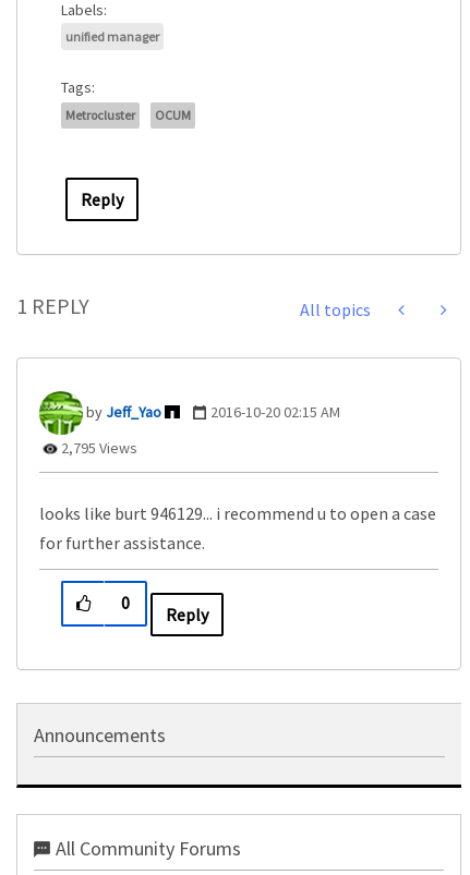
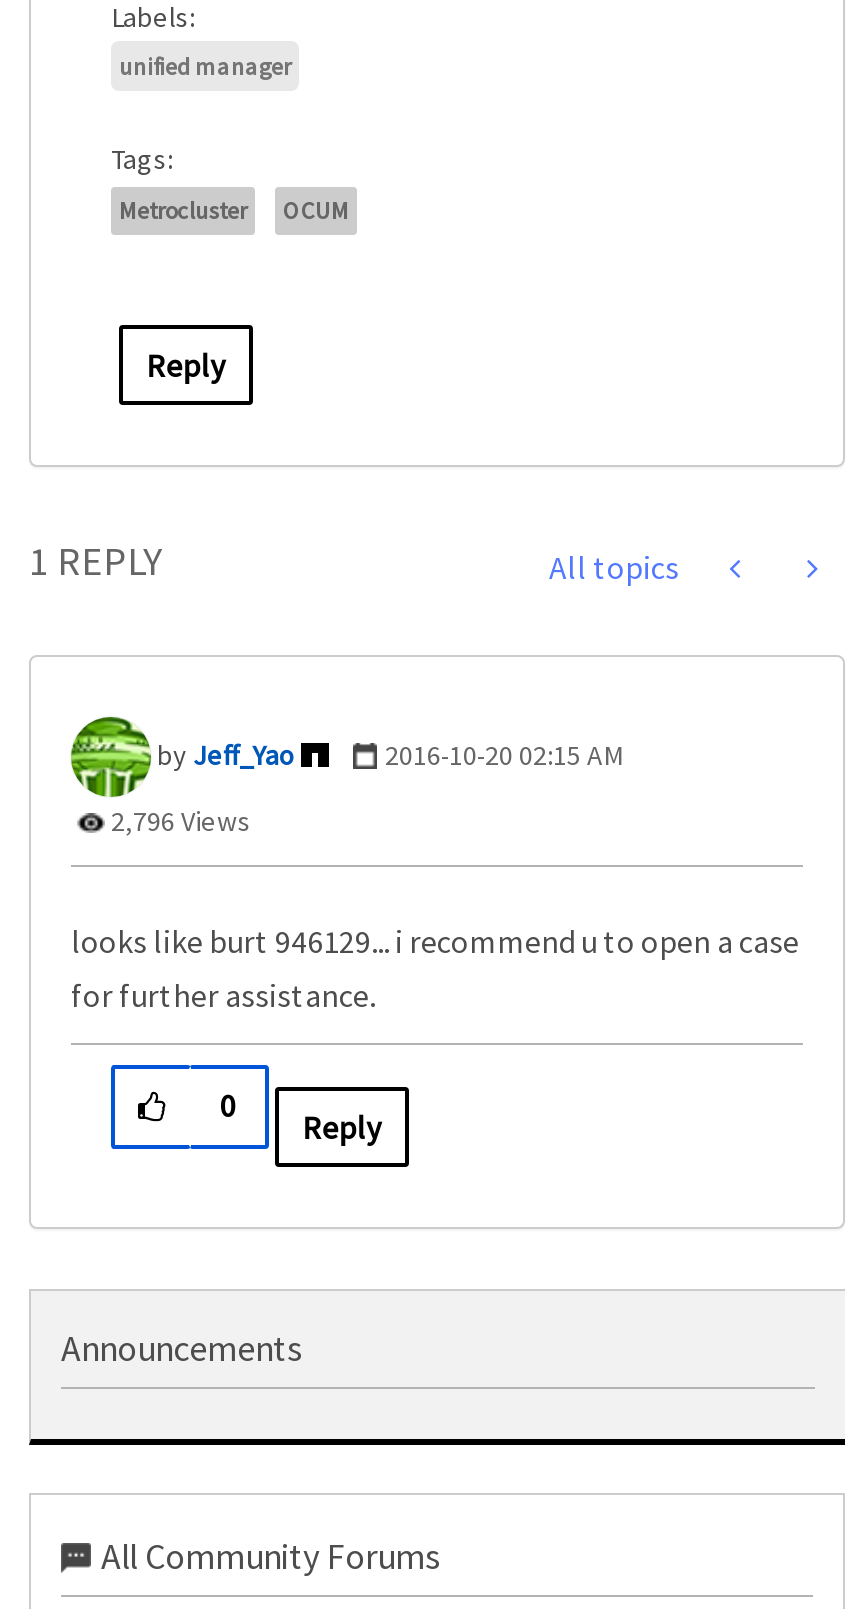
[58,438,137,458] 2,795 Views -> [105,804,251,840] 2,796 Views

